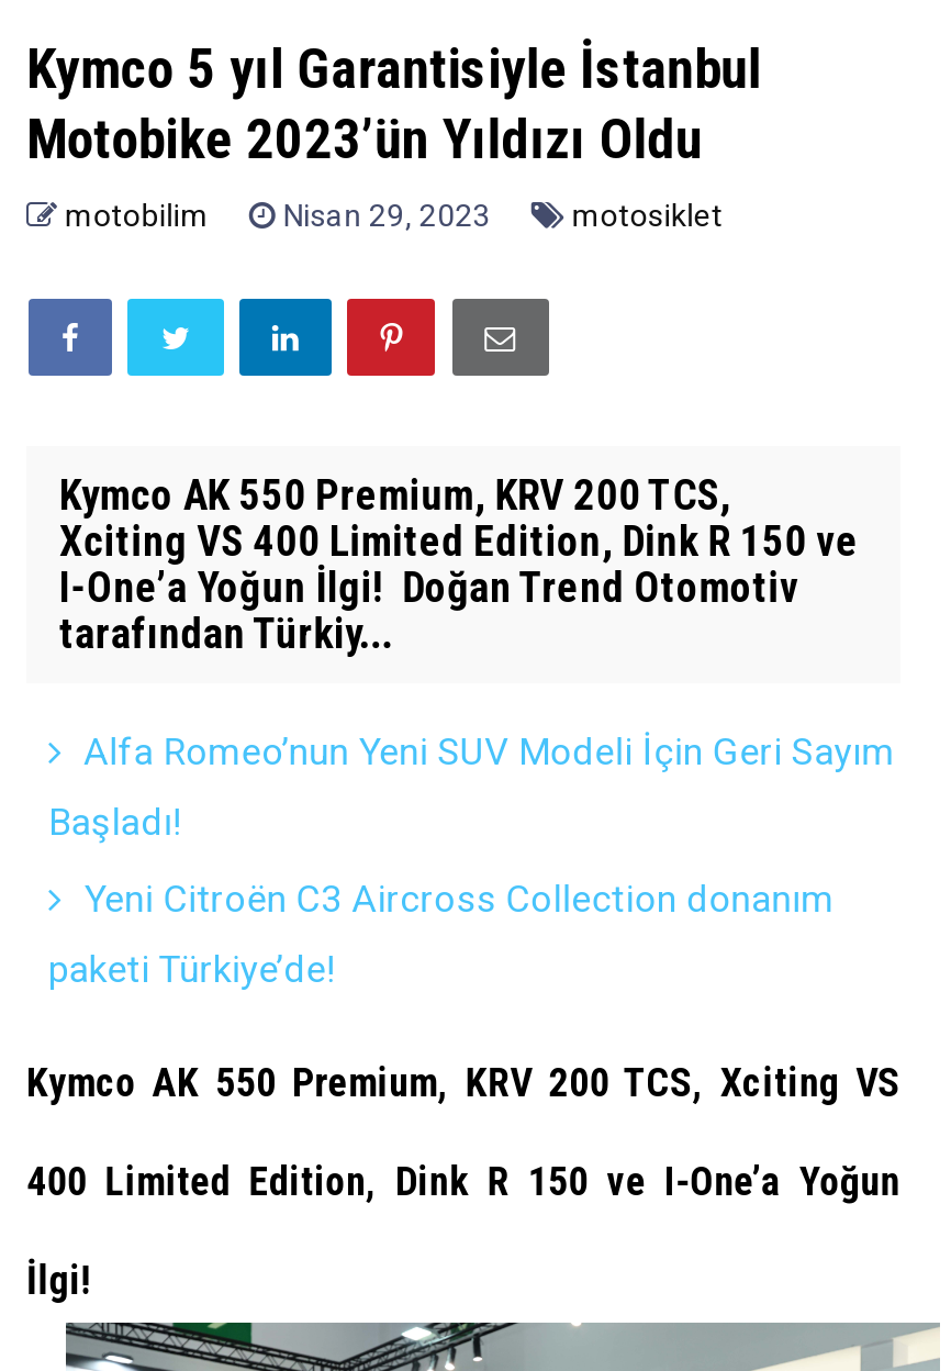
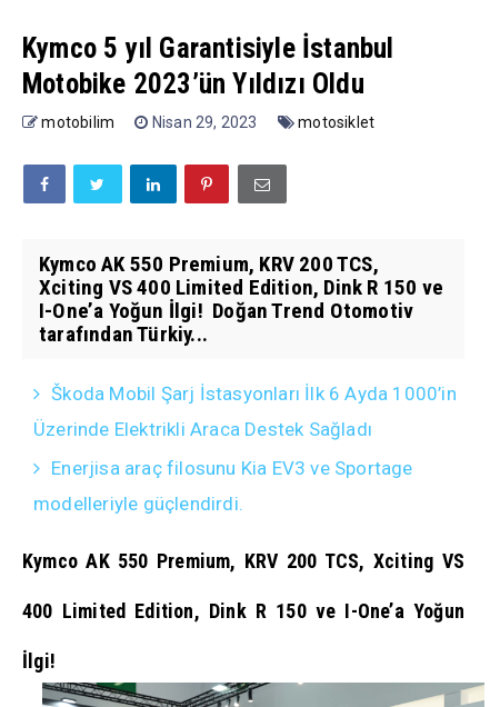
[84,729,895,773] Alfa Romeo’nun Yeni SUV Modeli İçin Geri Sayım -> [51,382,456,404] Škoda Mobil Şarj İstasyonları İlk 6 Ayda 1000’in
[48,799,181,843] Başladı! -> [33,418,372,440] Üzerinde Elektrikli Araca Destek Sağladı
[84,876,834,920] Yeni Citroën C3 Aircross Collection donanım -> [51,456,413,479] Enerjisa araç filosunu Kia EV3 ve Sportage
[48,946,335,990] paketi Türkiye’de! -> [33,492,243,514] modelleriyle güçlendirdi.

